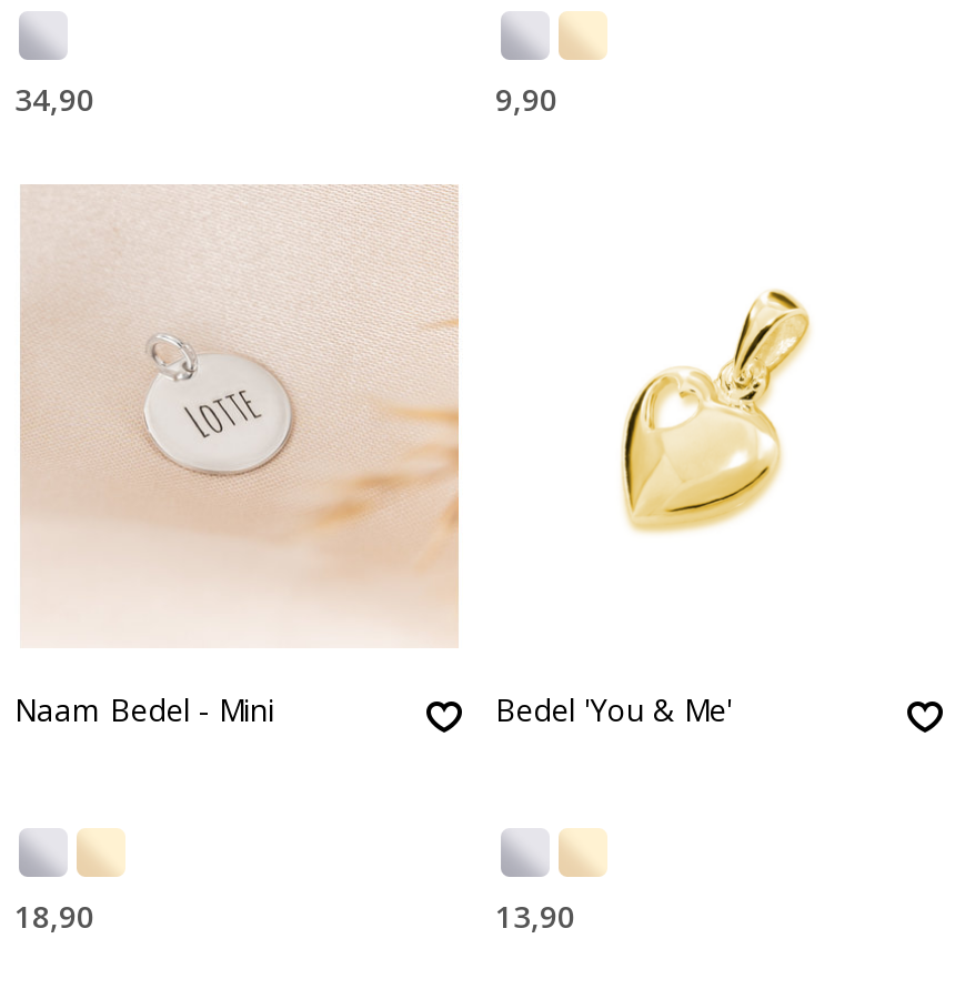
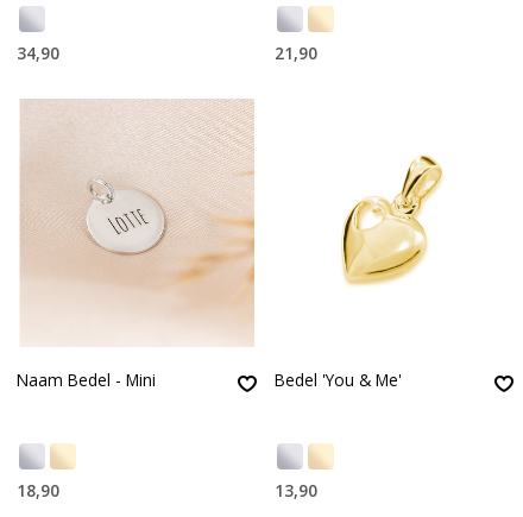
[495,77,557,119] 9,90 -> [274,41,317,64] 21,90

